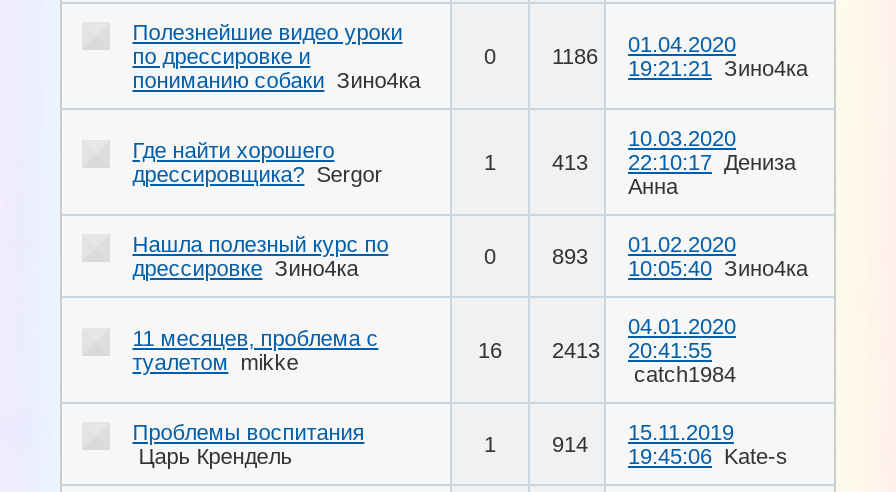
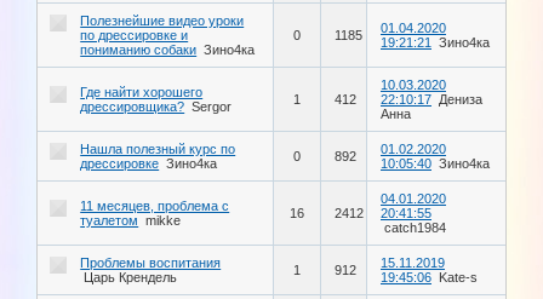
[552,32,808,80] 1186 01.04.2020 19:21:21 Зино4ка -> [335,21,490,50] 1185 01.04.2020 19:21:21 Зино4ка
[552,150,796,174] 413 22:10:17 Дениза -> [335,92,482,107] 412 22:10:17 Дениза
[552,244,808,280] 893 10:05:40 Зино4ка -> [335,149,490,171] 892 10:05:40 Зино4ка
[552,338,712,362] 2413 20:41:55 -> [335,206,431,221] 2412 20:41:55
[552,420,788,468] 914 15.11.2019 19:45:06 Kate-s -> [335,256,478,285] 912 15.11.2019 19:45:06 Kate-s

